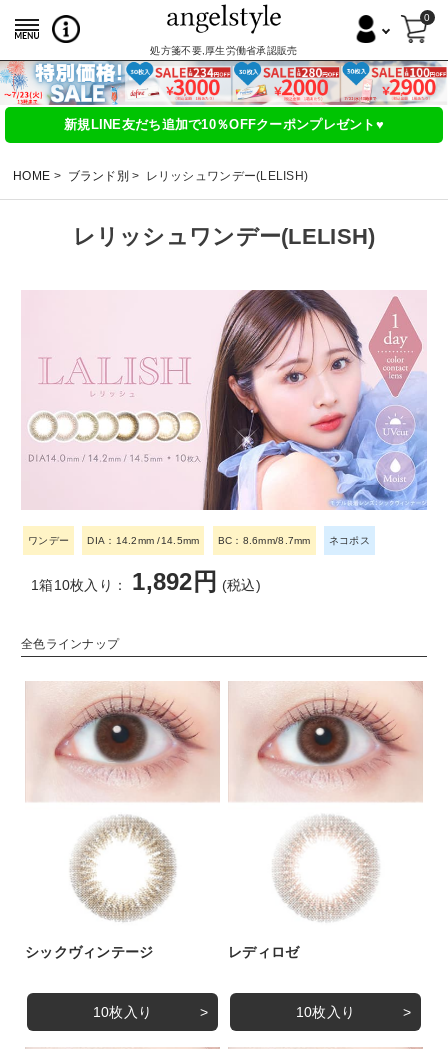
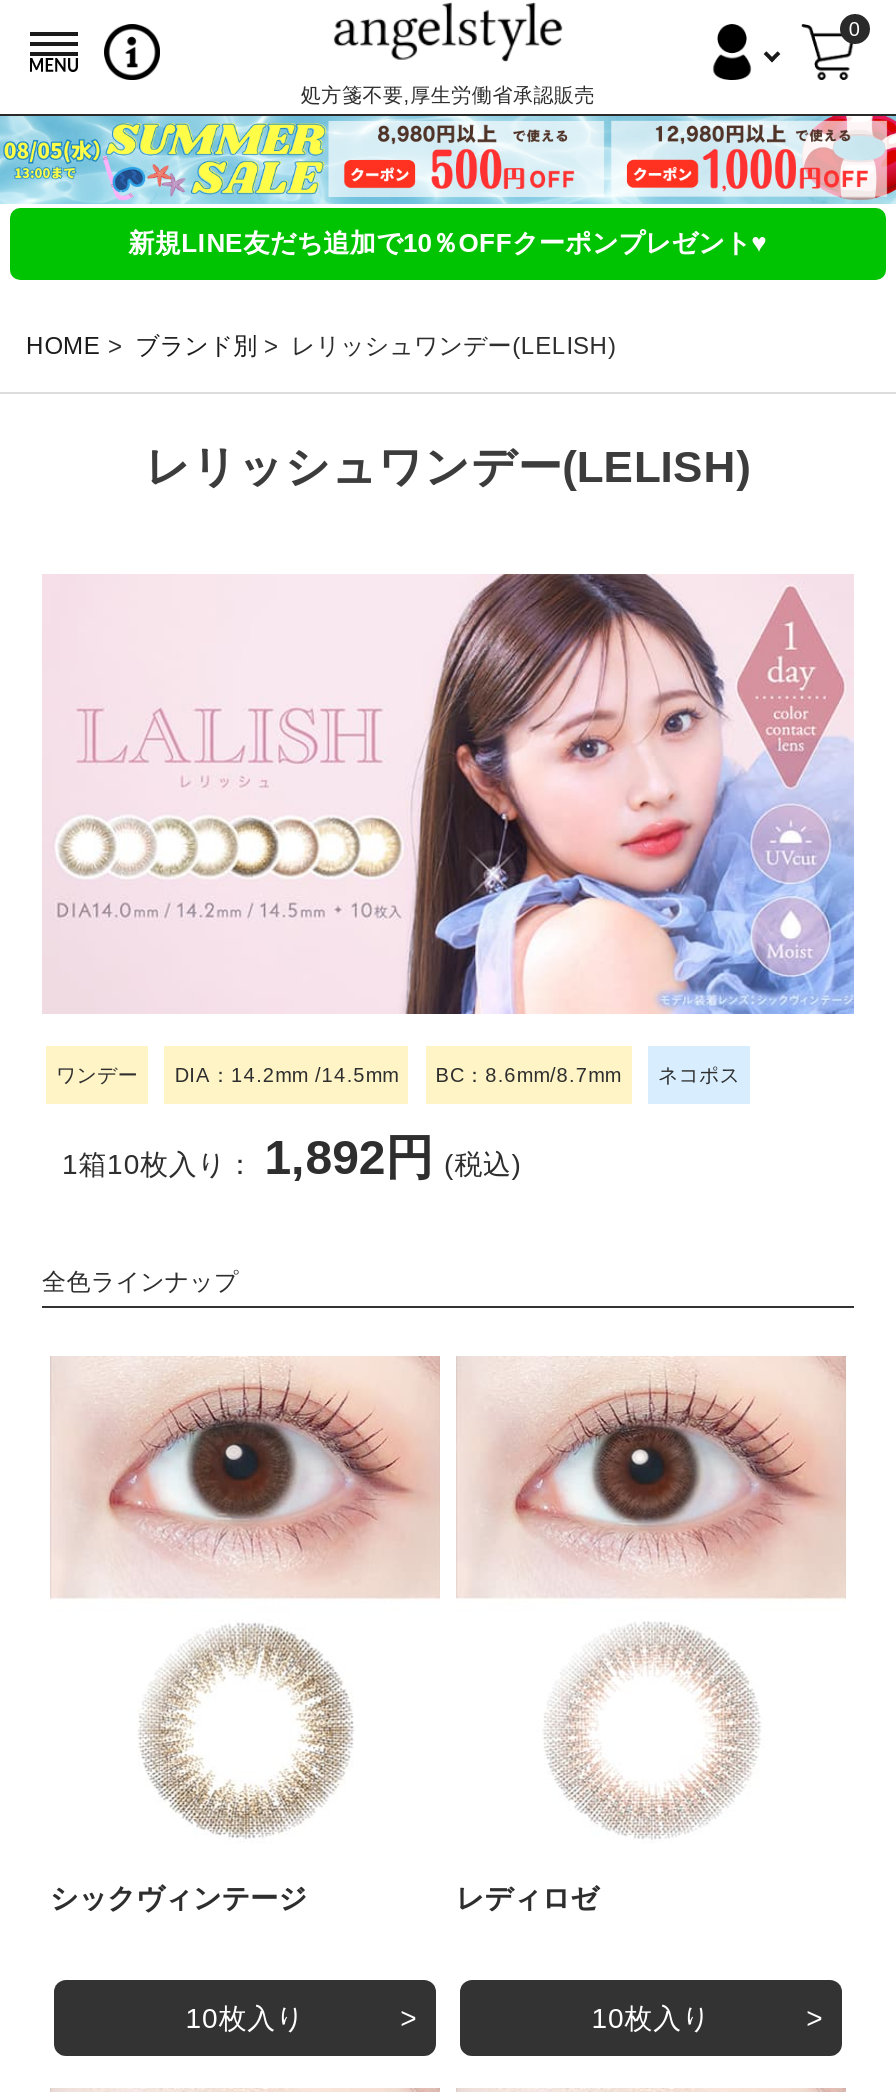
[3,60,445,106] [image] -> [6,114,890,206] [image]

